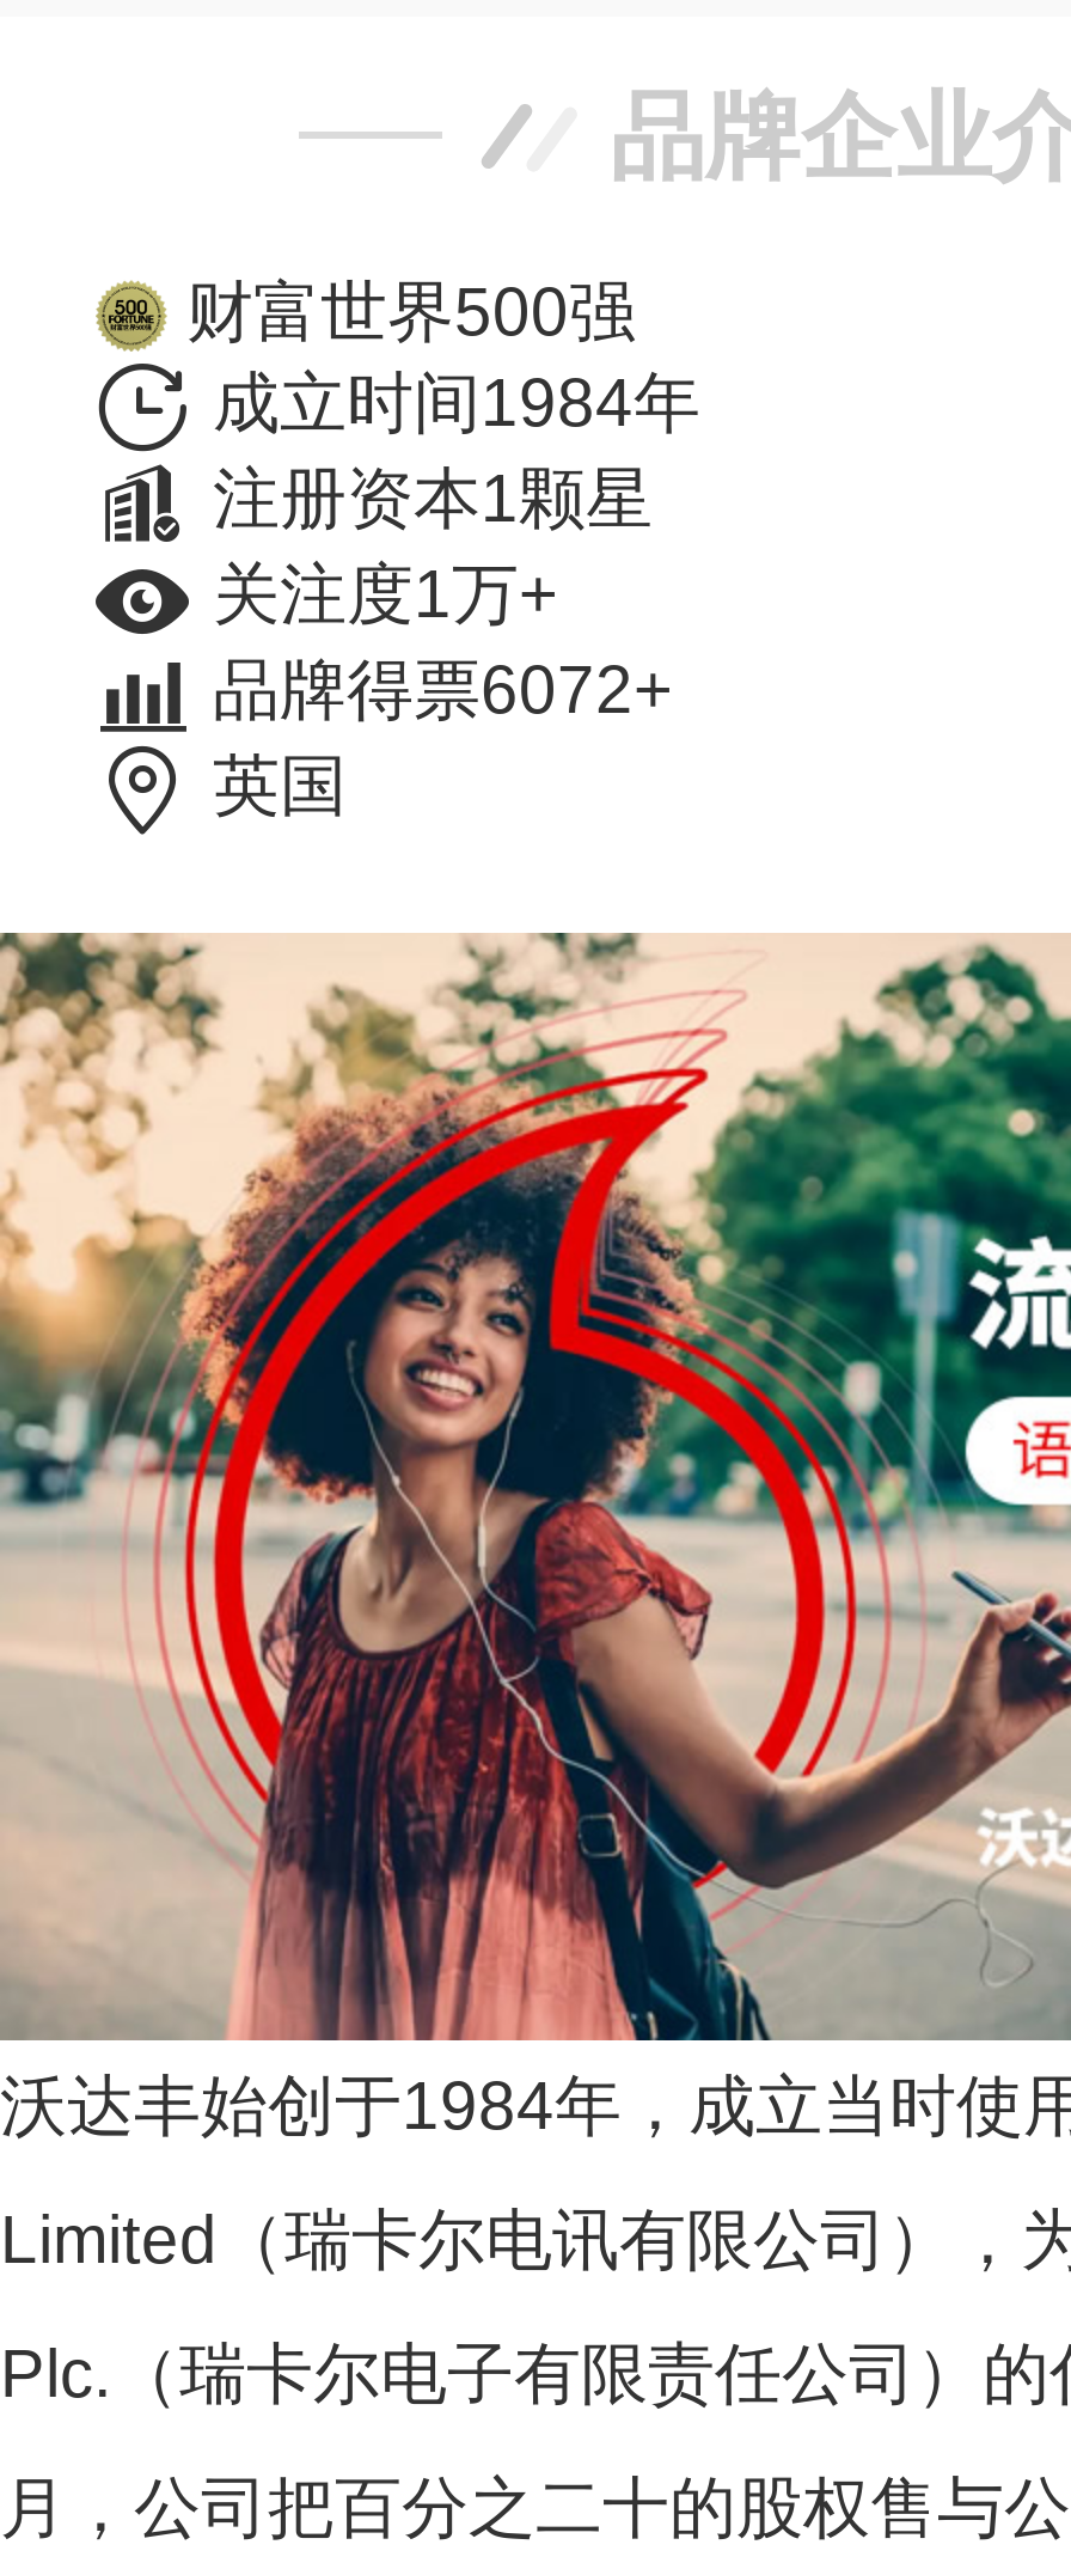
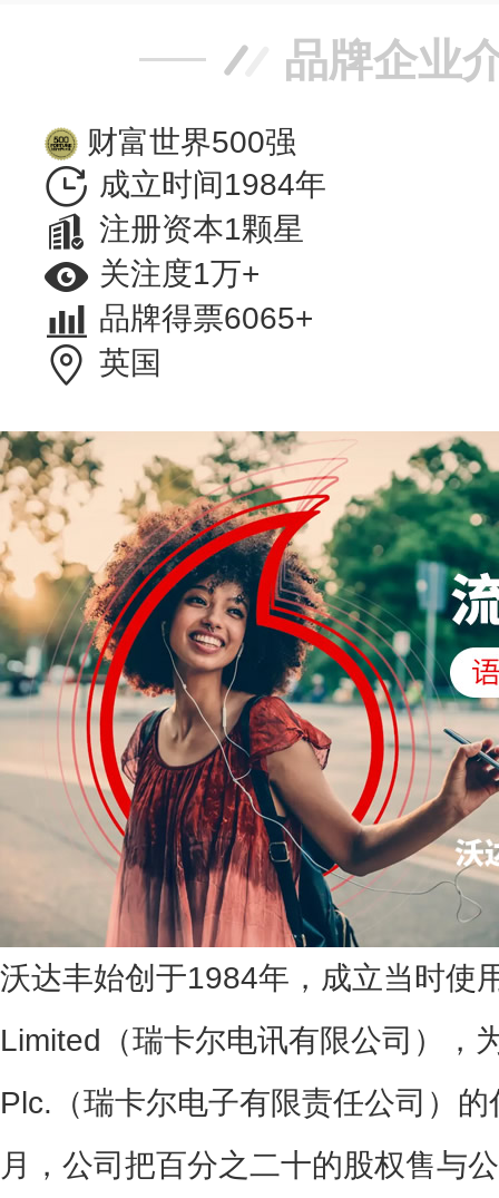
[213,653,672,727] 品牌得票6072+ -> [99,301,313,335] 品牌得票6065+

